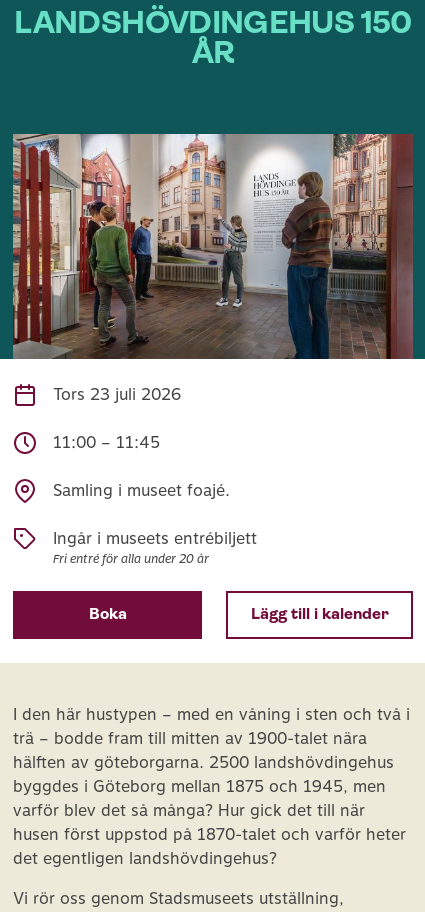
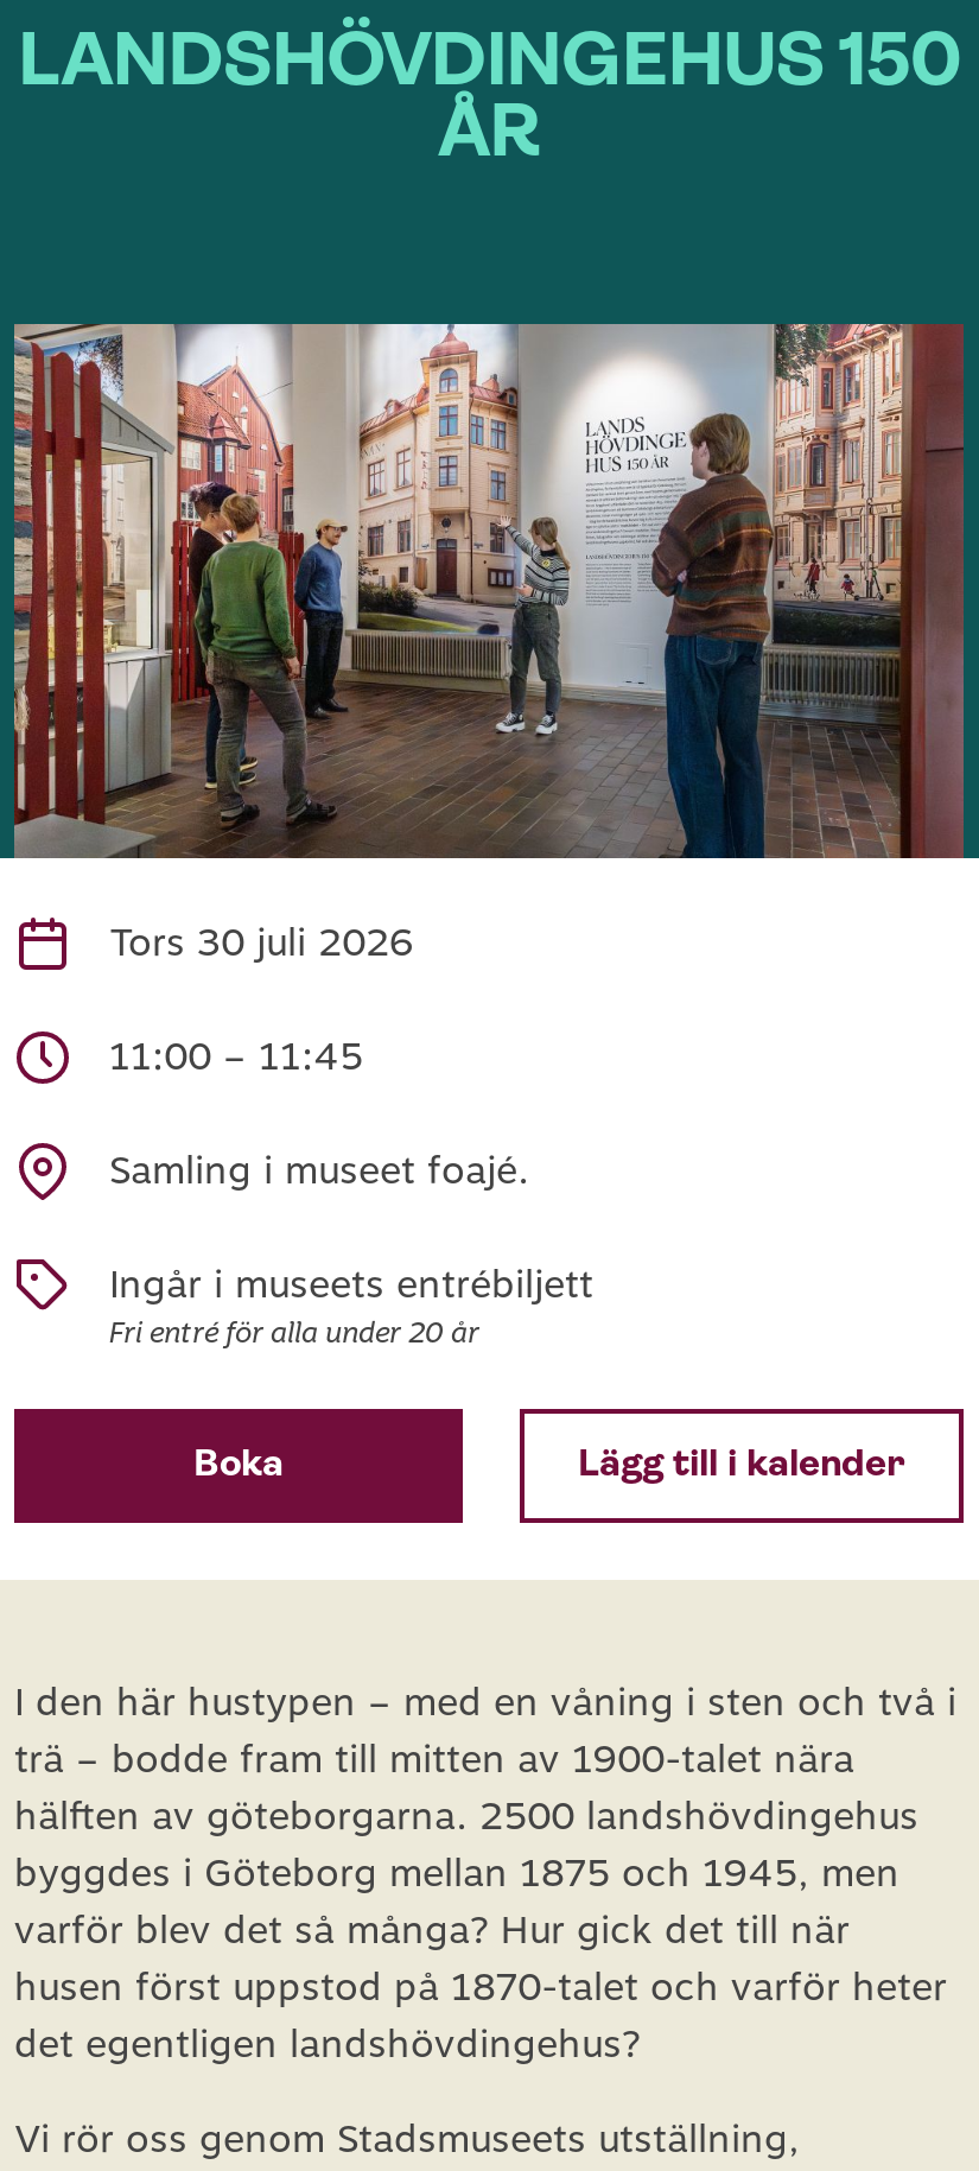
[53,385,181,404] Tors 23 juli 2026 -> [109,920,413,965] Tors 30 juli 2026

